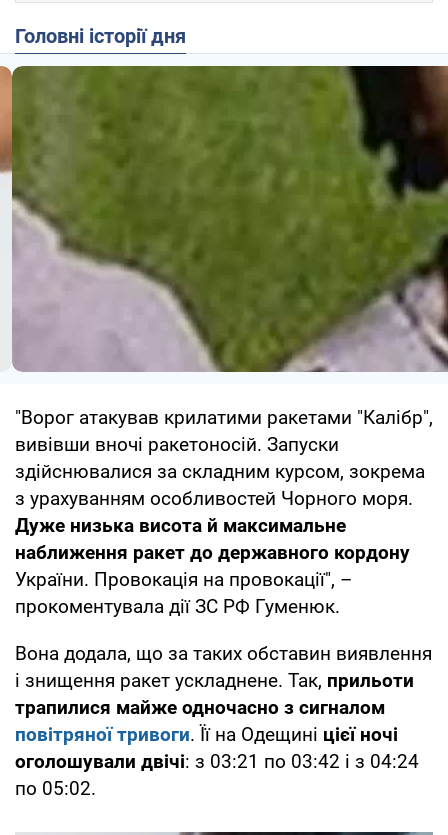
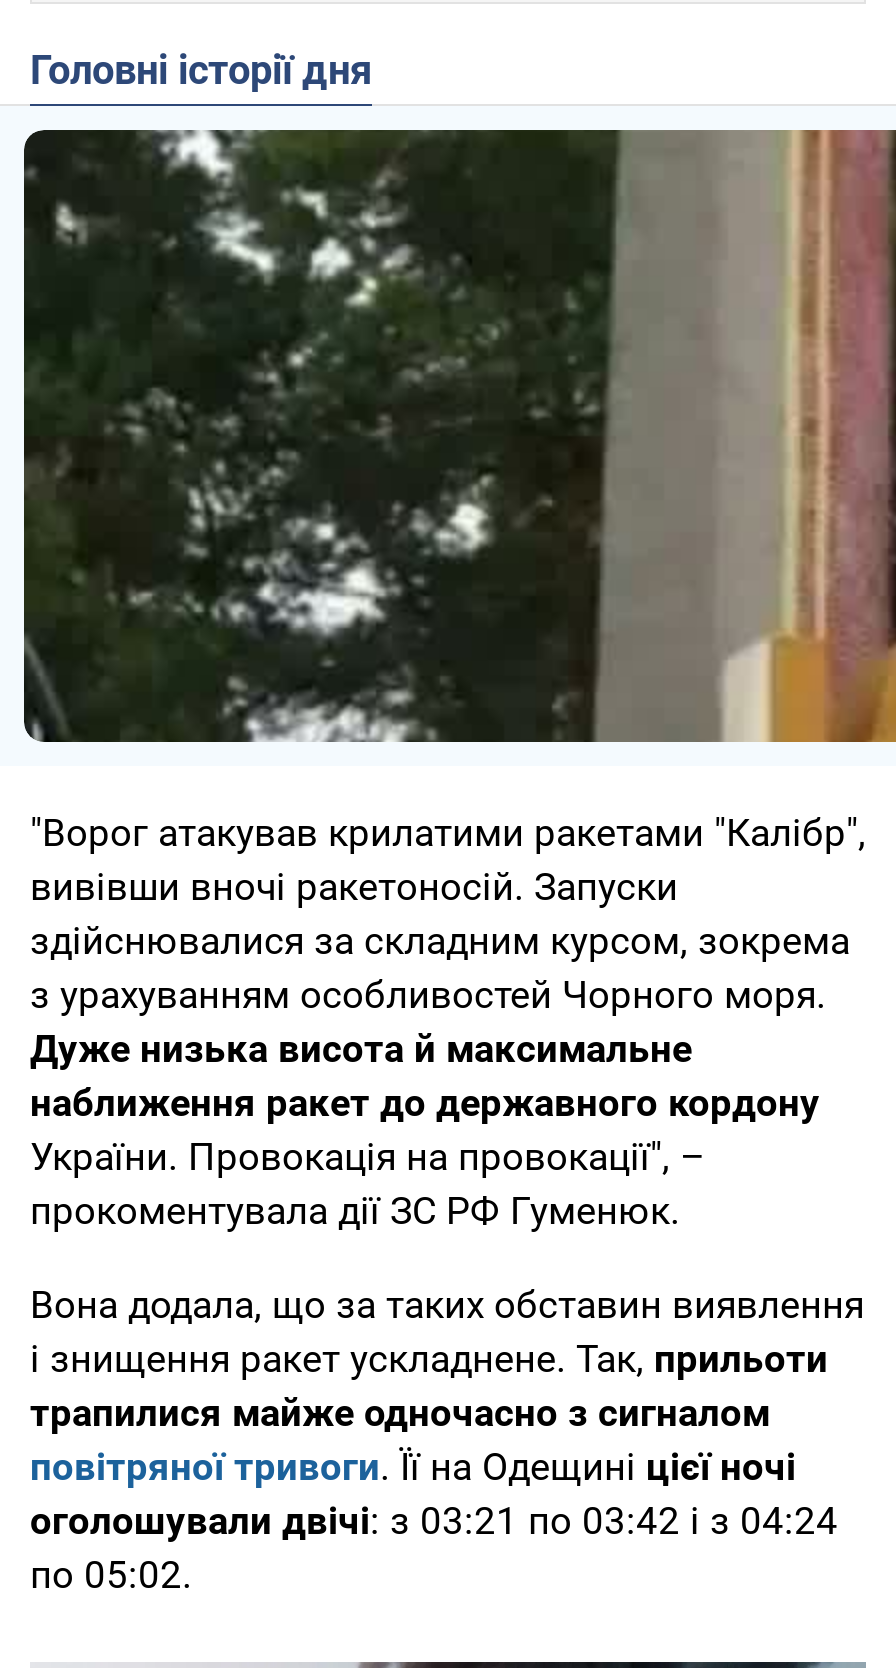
[3,65,445,372] [image] -> [6,128,890,744] [image]

